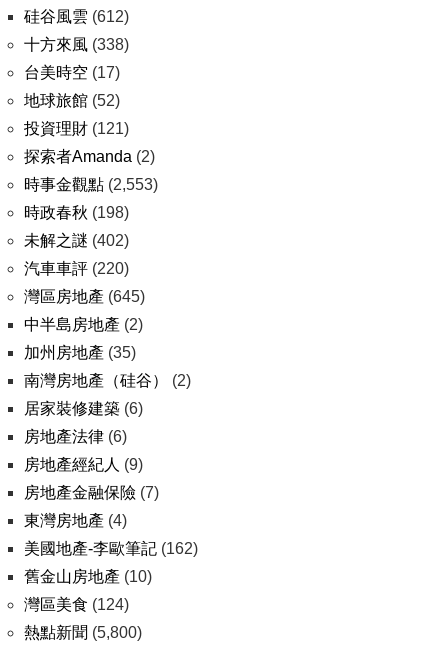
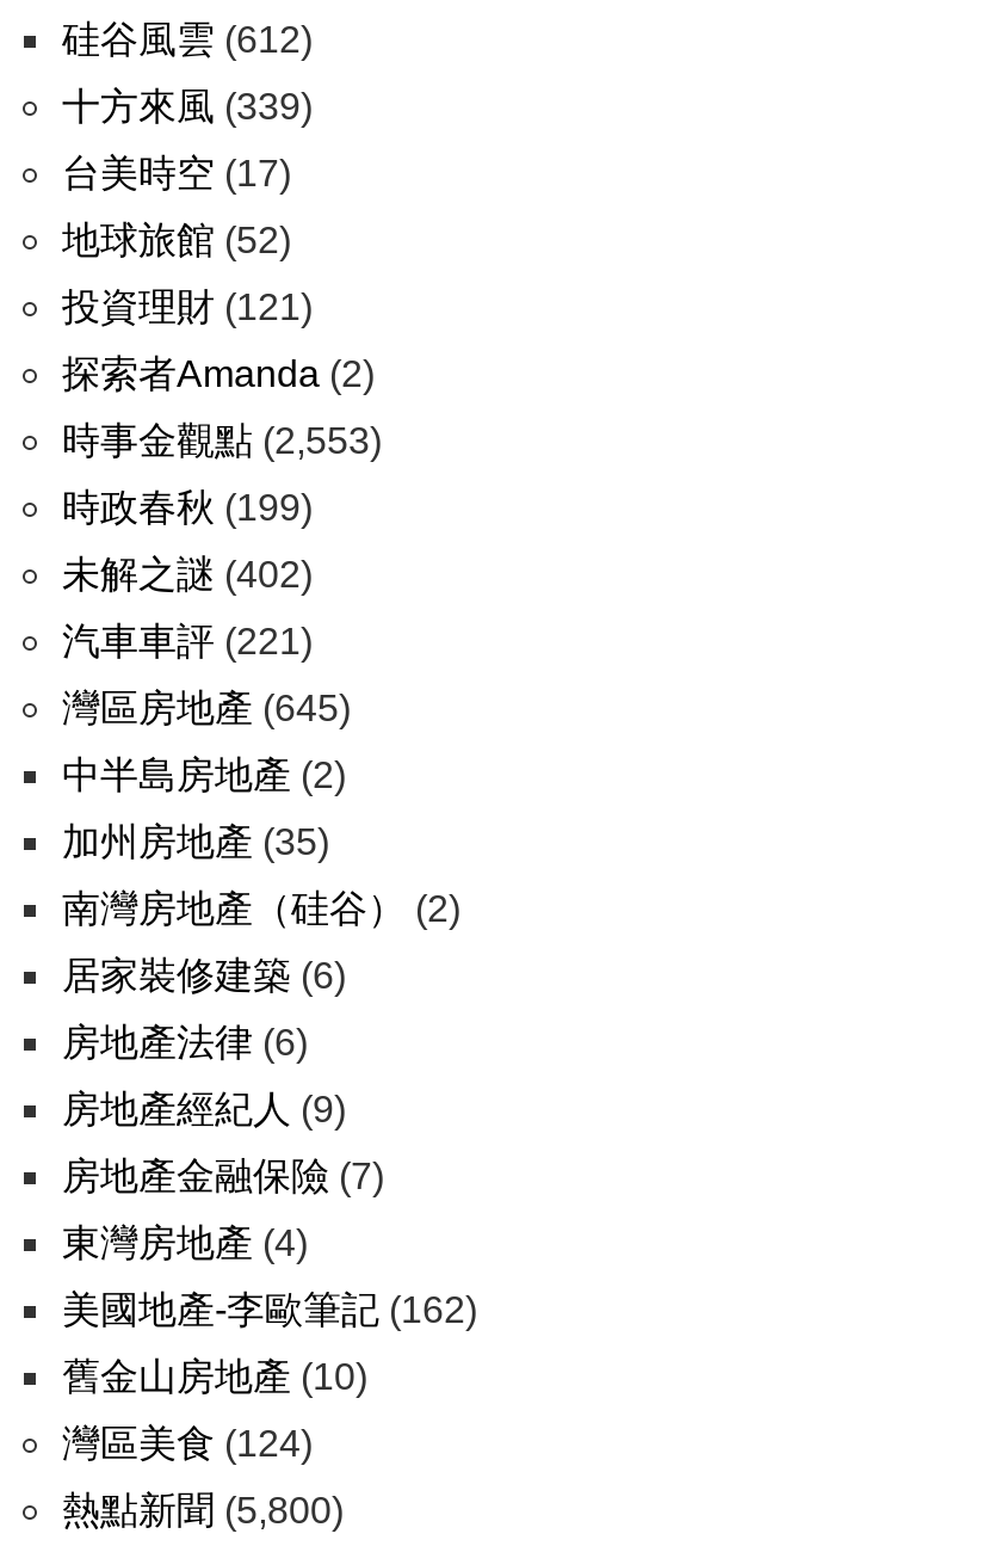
[24,36,129,53] 十方來風(338) -> [62,86,313,127] 十方來風(339)
[24,204,129,221] 時政春秋(198) -> [62,487,313,528] 時政春秋(199)
[24,260,129,277] 汽車車評(220) -> [62,621,313,661] 汽車車評(221)

